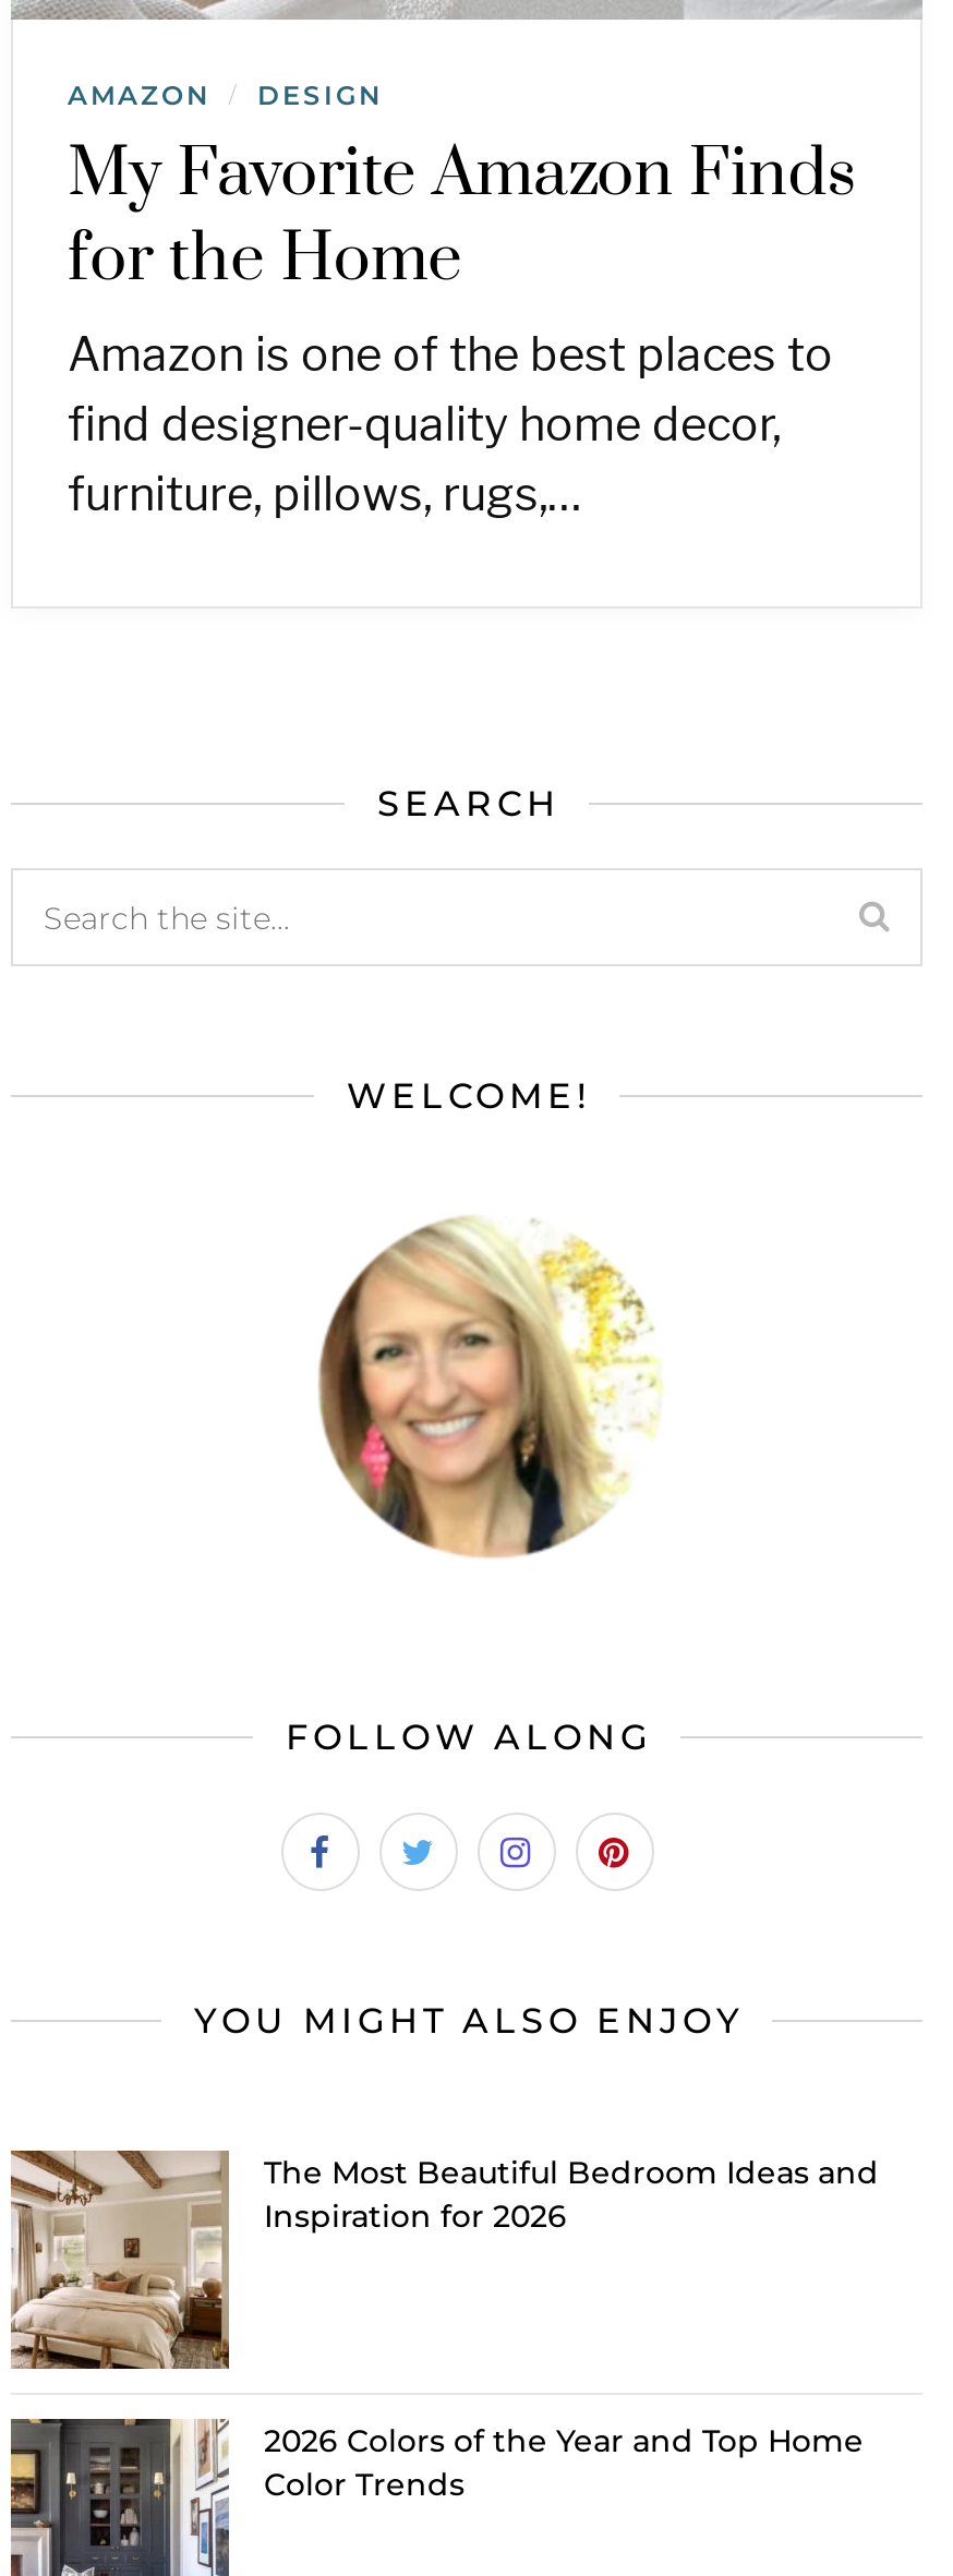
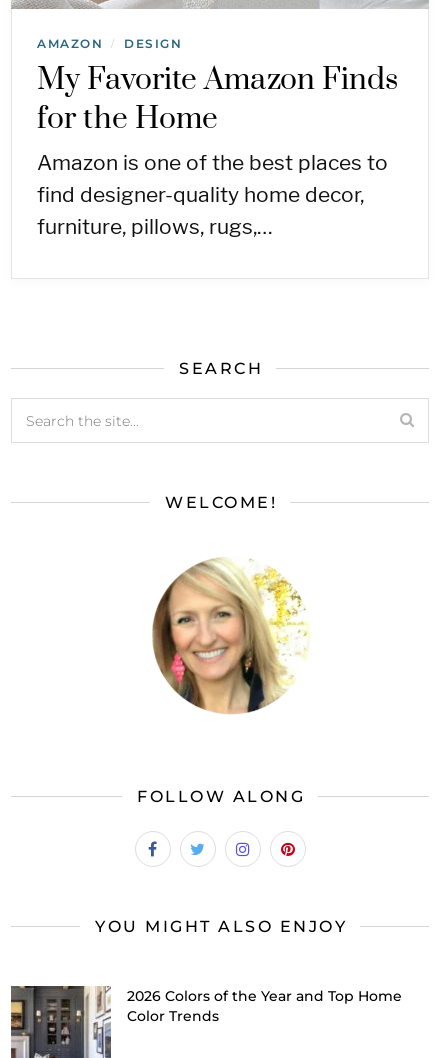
[11,2148,879,2371] [image] | The Most Beautiful Bedroom Ideas and | Inspiration for 2026 -> none

